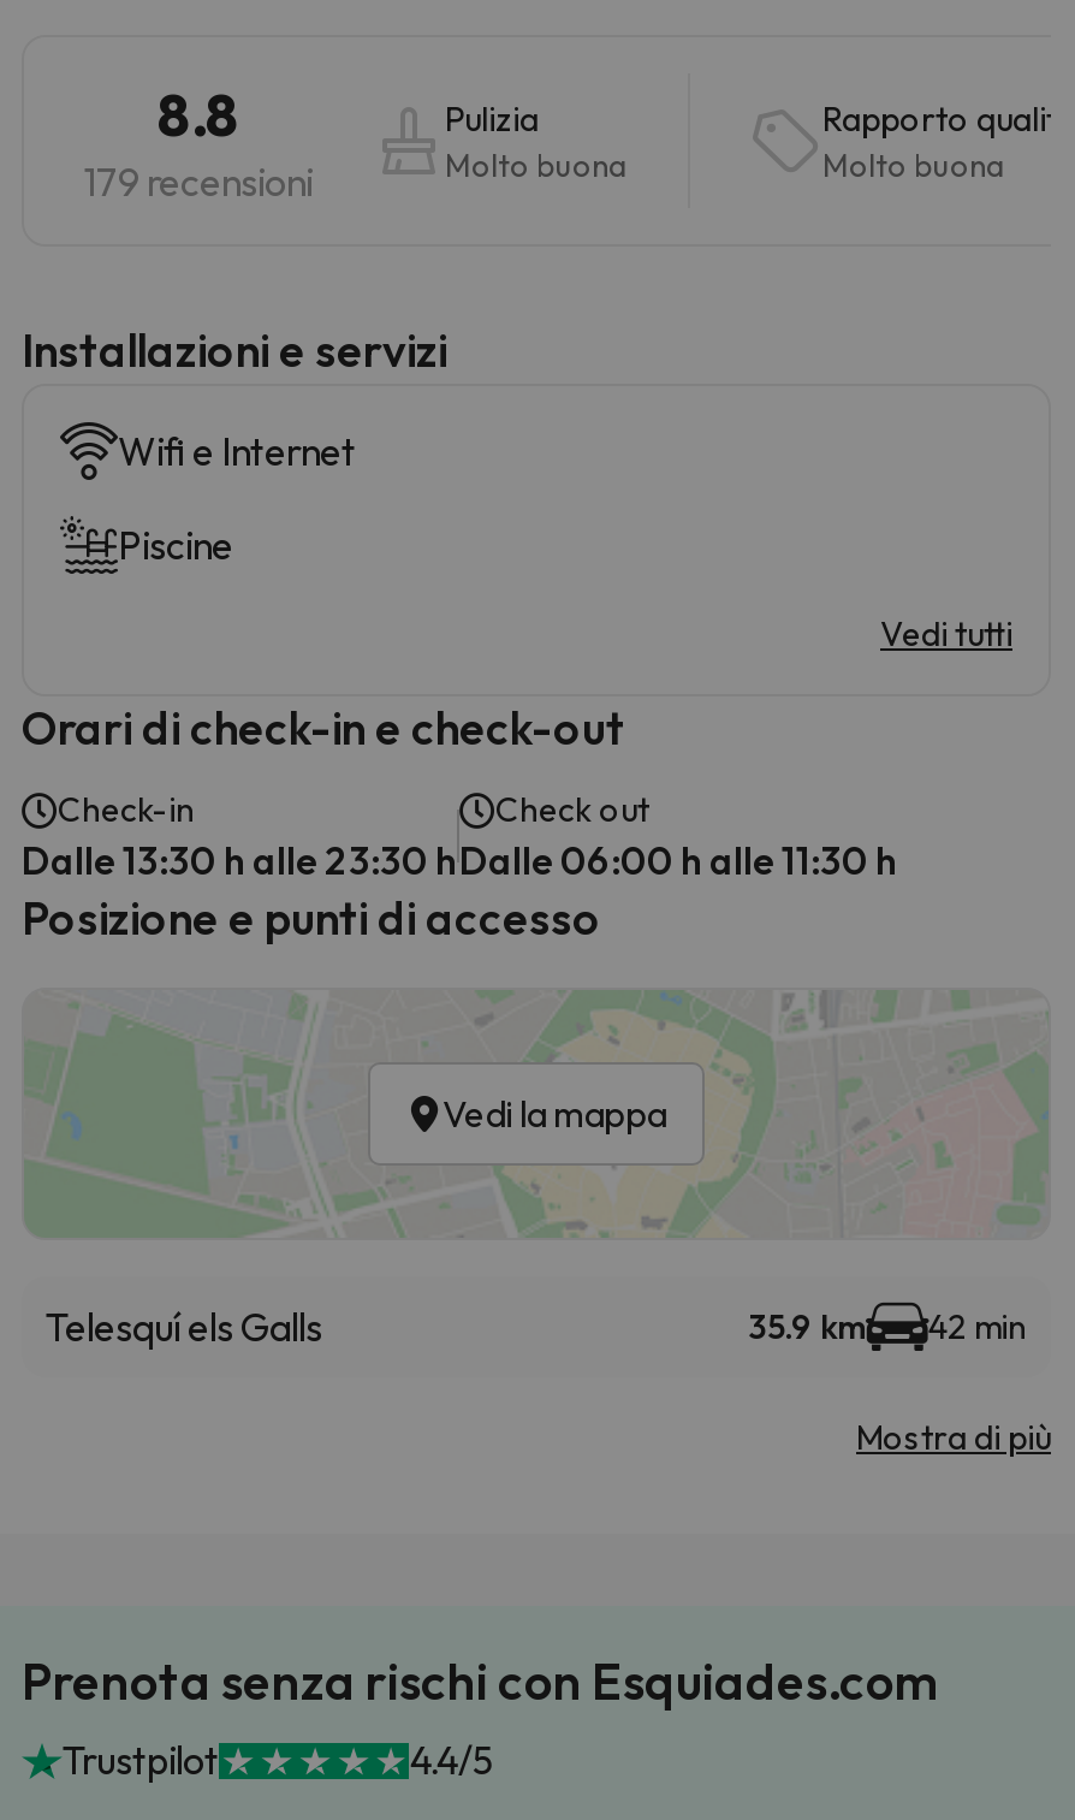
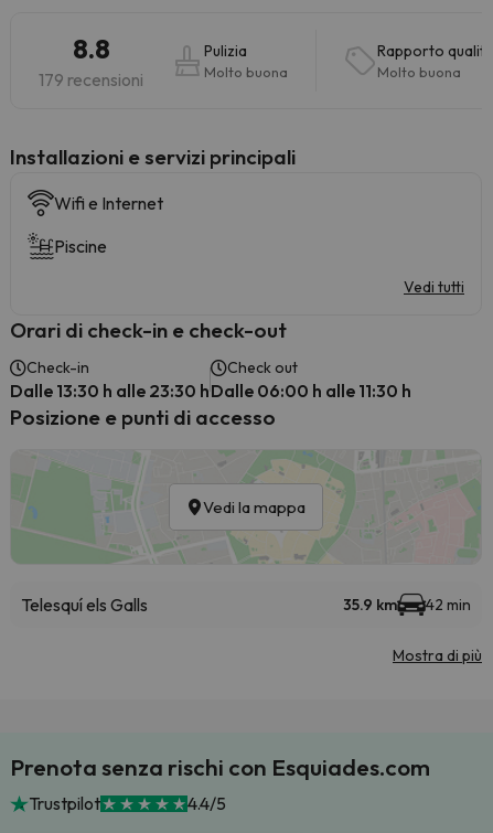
[22,321,447,379] Installazioni e servizi -> [10,143,296,170] Installazioni e servizi principali

